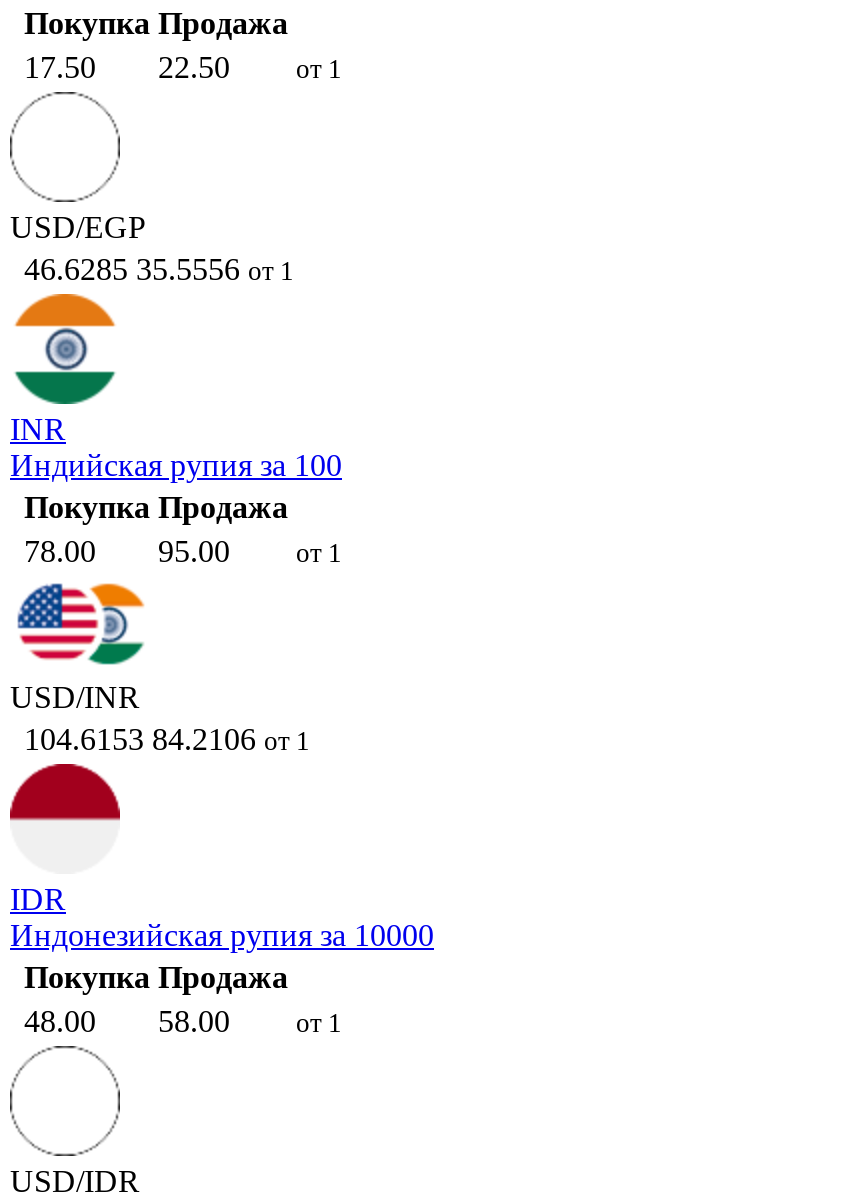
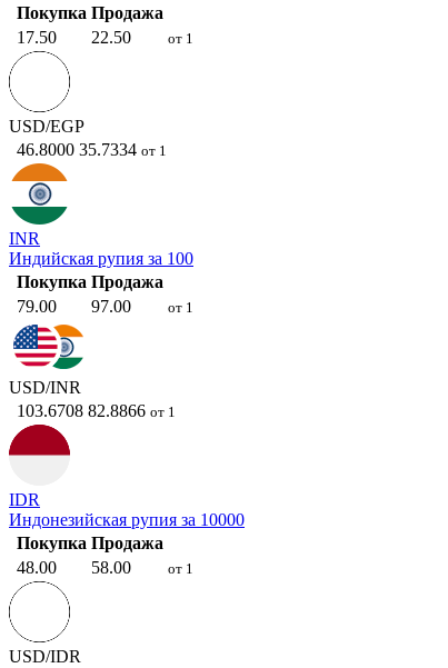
[24,252,294,286] 46.6285 35.5556 от 1 -> [17,140,167,159] 46.8000 35.7334 от 1
[24,534,96,568] 78.00 -> [17,297,57,316] 79.00
[158,534,230,568] 95.00 -> [91,297,131,316] 97.00
[24,722,310,756] 104.6153 84.2106 от 1 -> [17,401,176,420] 103.6708 82.8866 от 1

